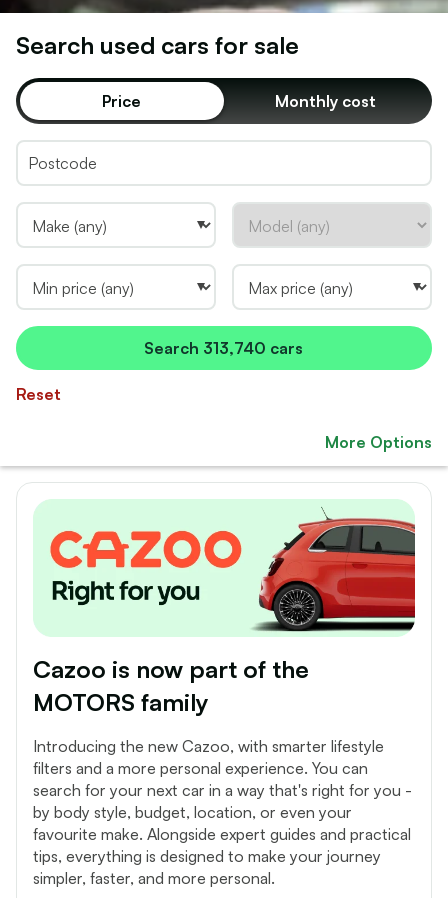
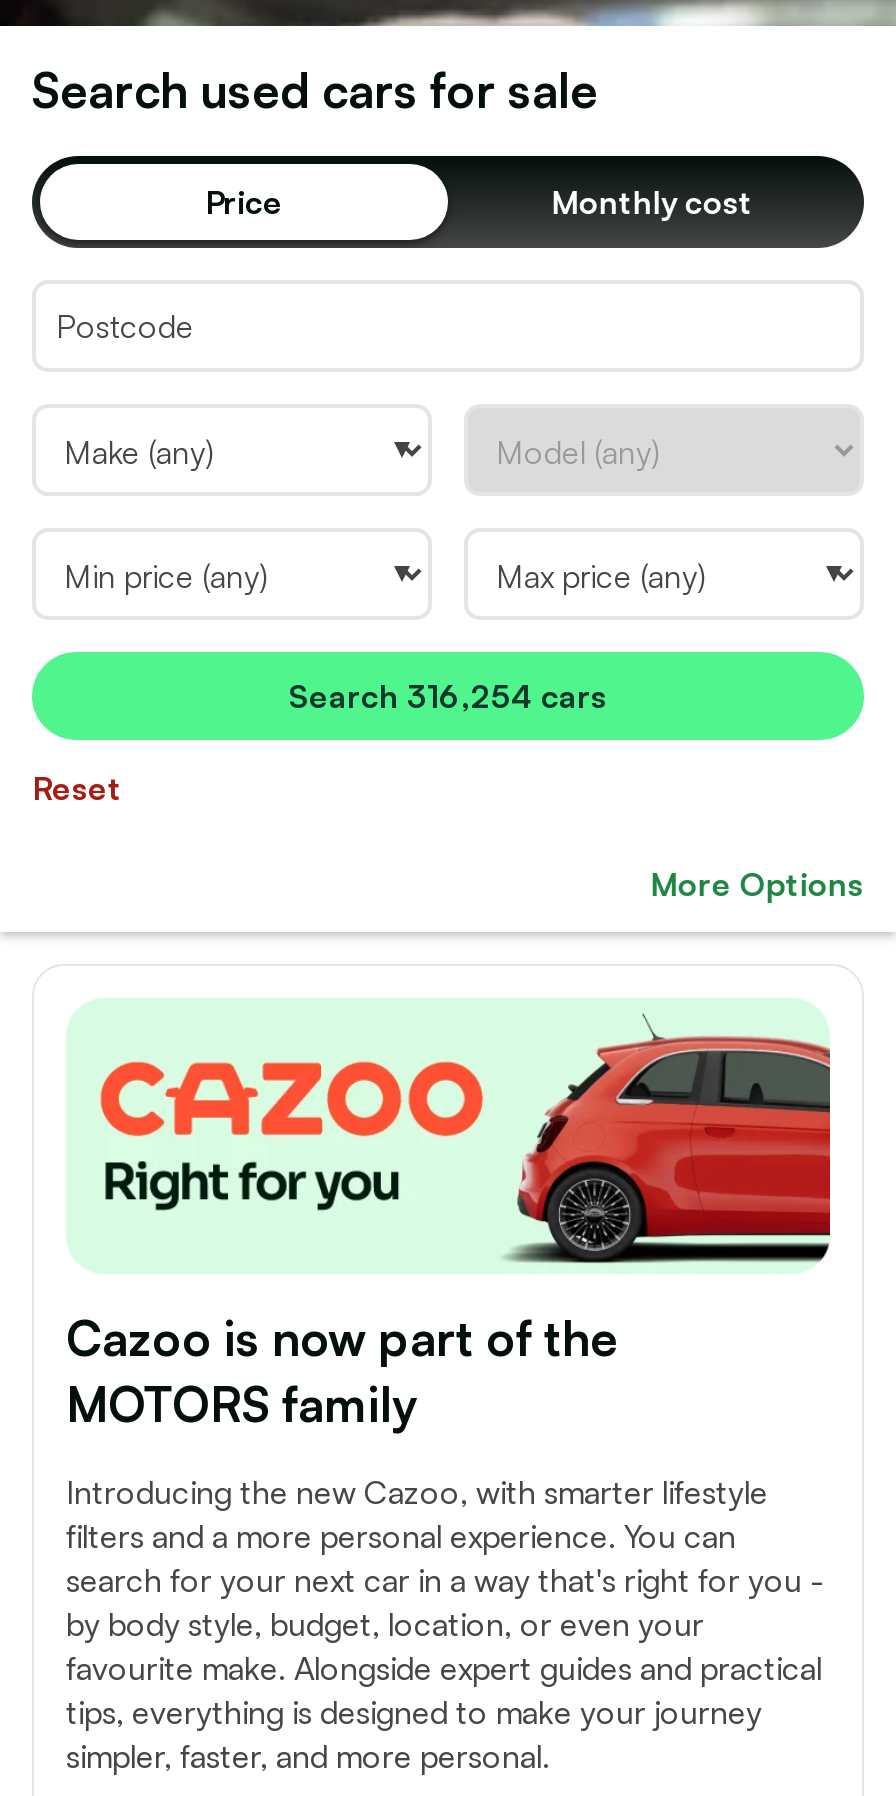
[144,338,303,358] Search 313,740 cars -> [289,676,607,716] Search 316,254 cars

